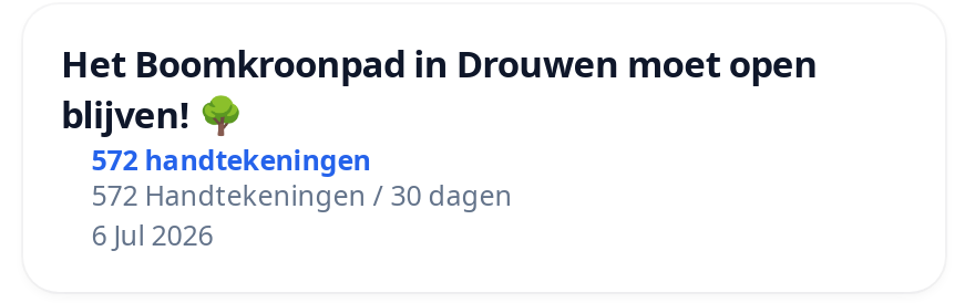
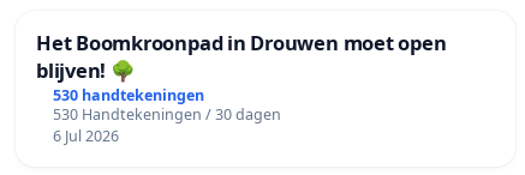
[92,142,371,180] 572 handtekeningen -> [53,85,204,106] 530 handtekeningen
[92,178,513,215] 572 Handtekeningen / 30 dagen -> [53,105,281,125] 530 Handtekeningen / 30 dagen

